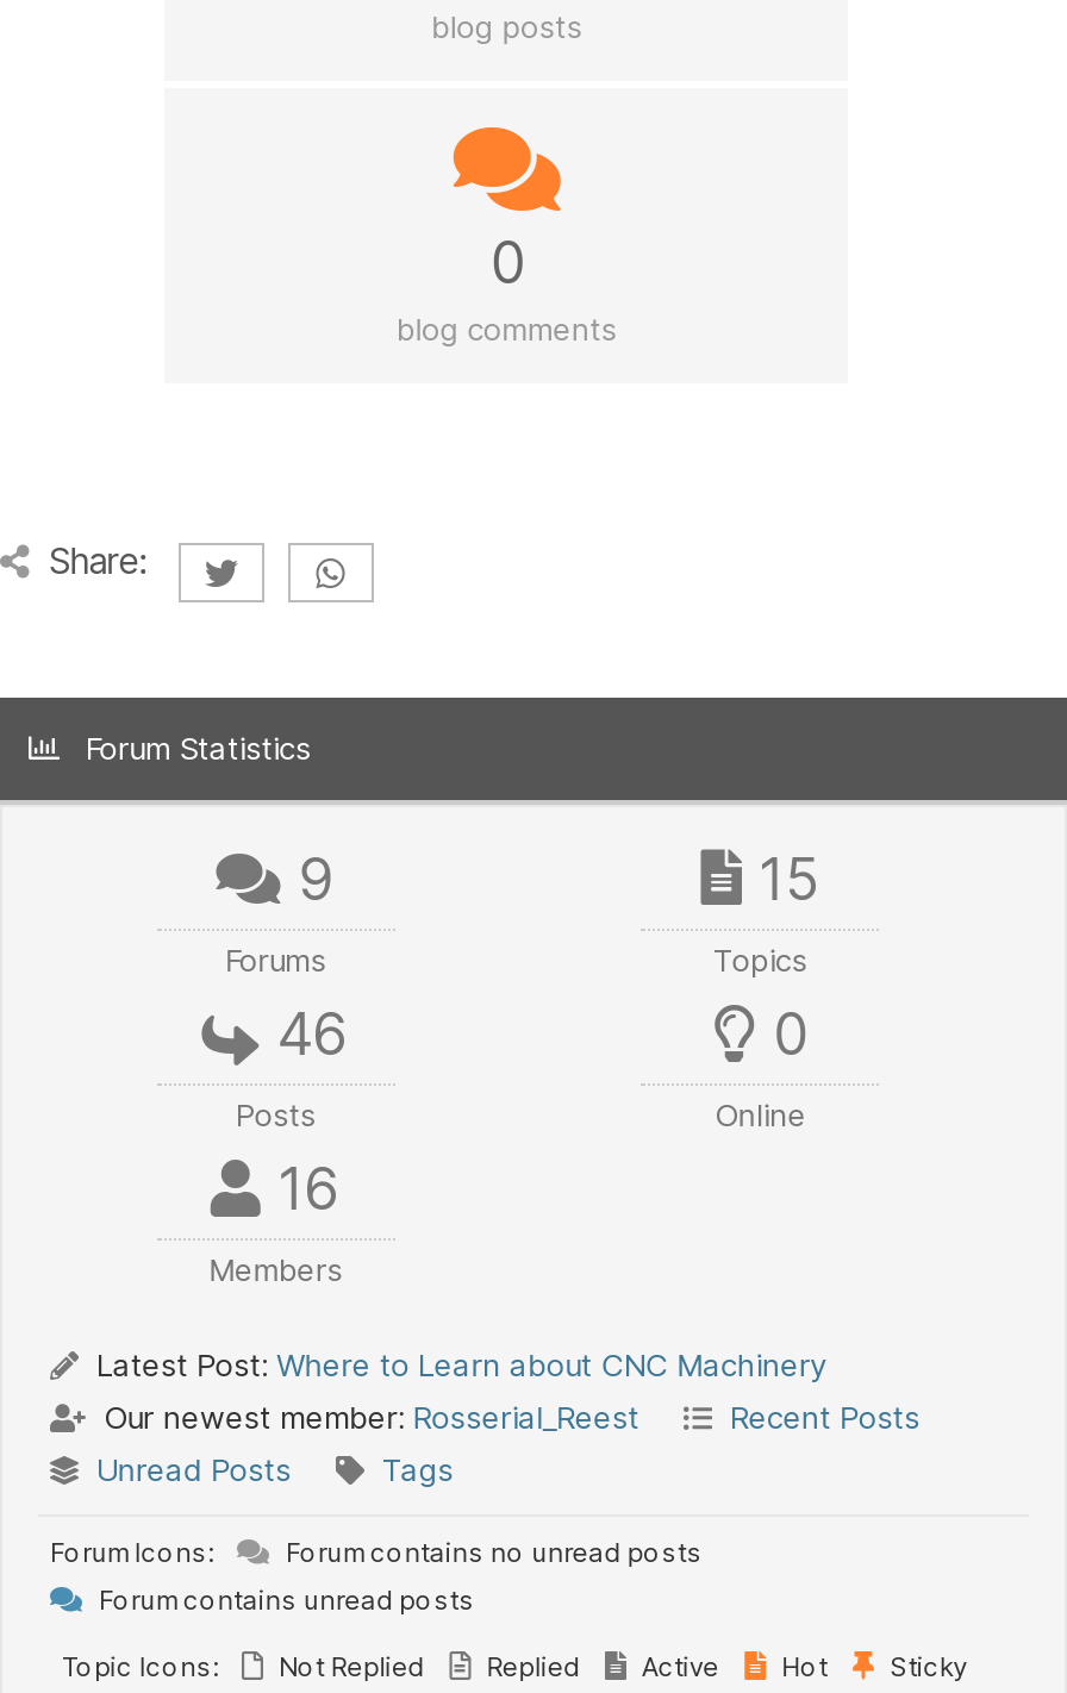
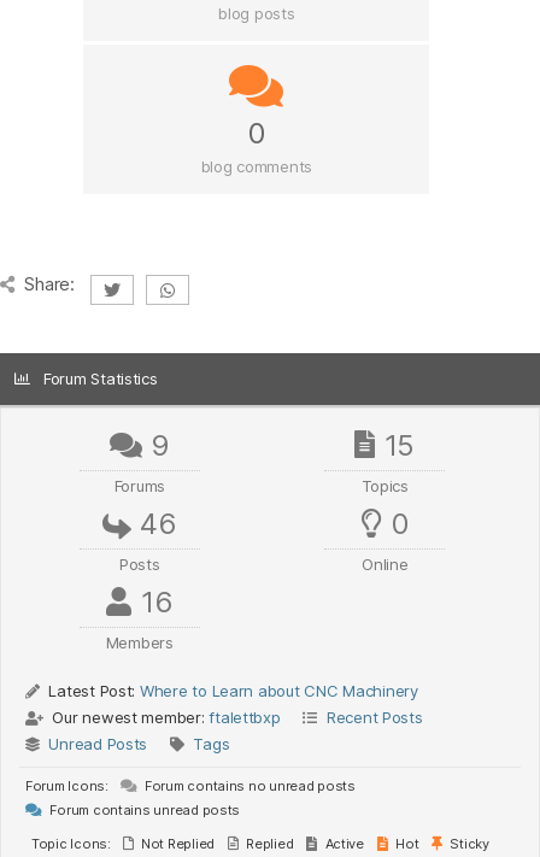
[95,1397,639,1435] Our newest member: Rosserial_Reest -> [48,707,280,726] Our newest member: ftalettbxp

